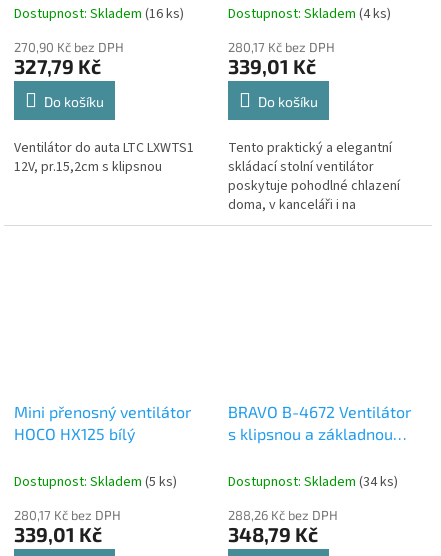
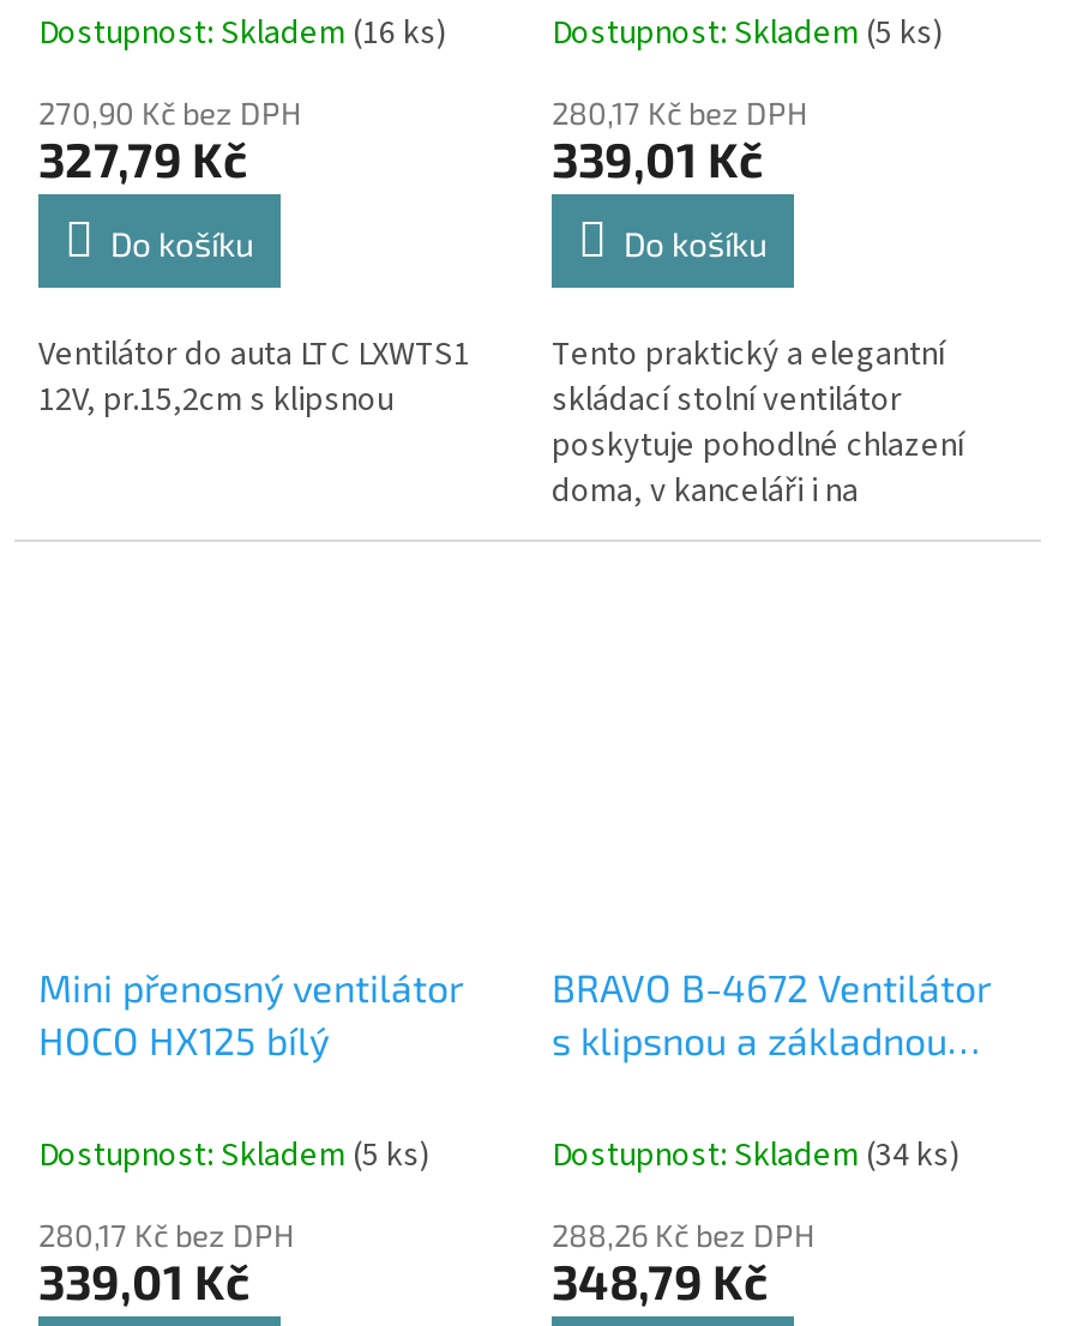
[228,4,391,24] Dostupnost: Skladem (4 ks) -> [552,9,943,57] Dostupnost: Skladem (5 ks)

